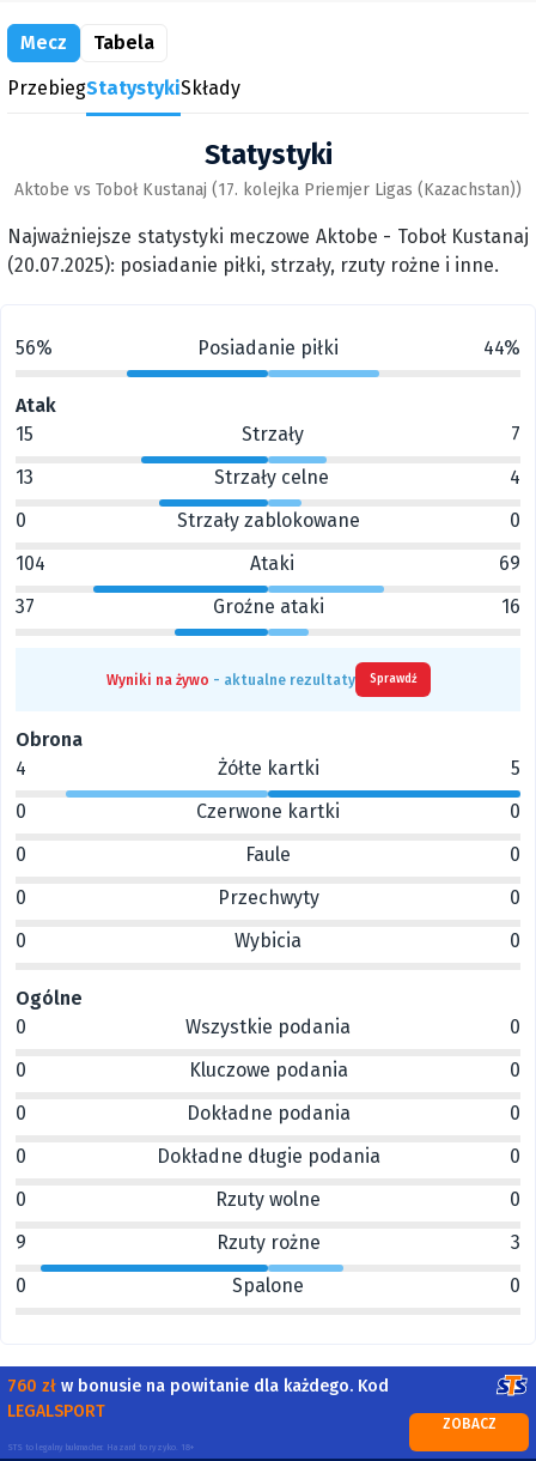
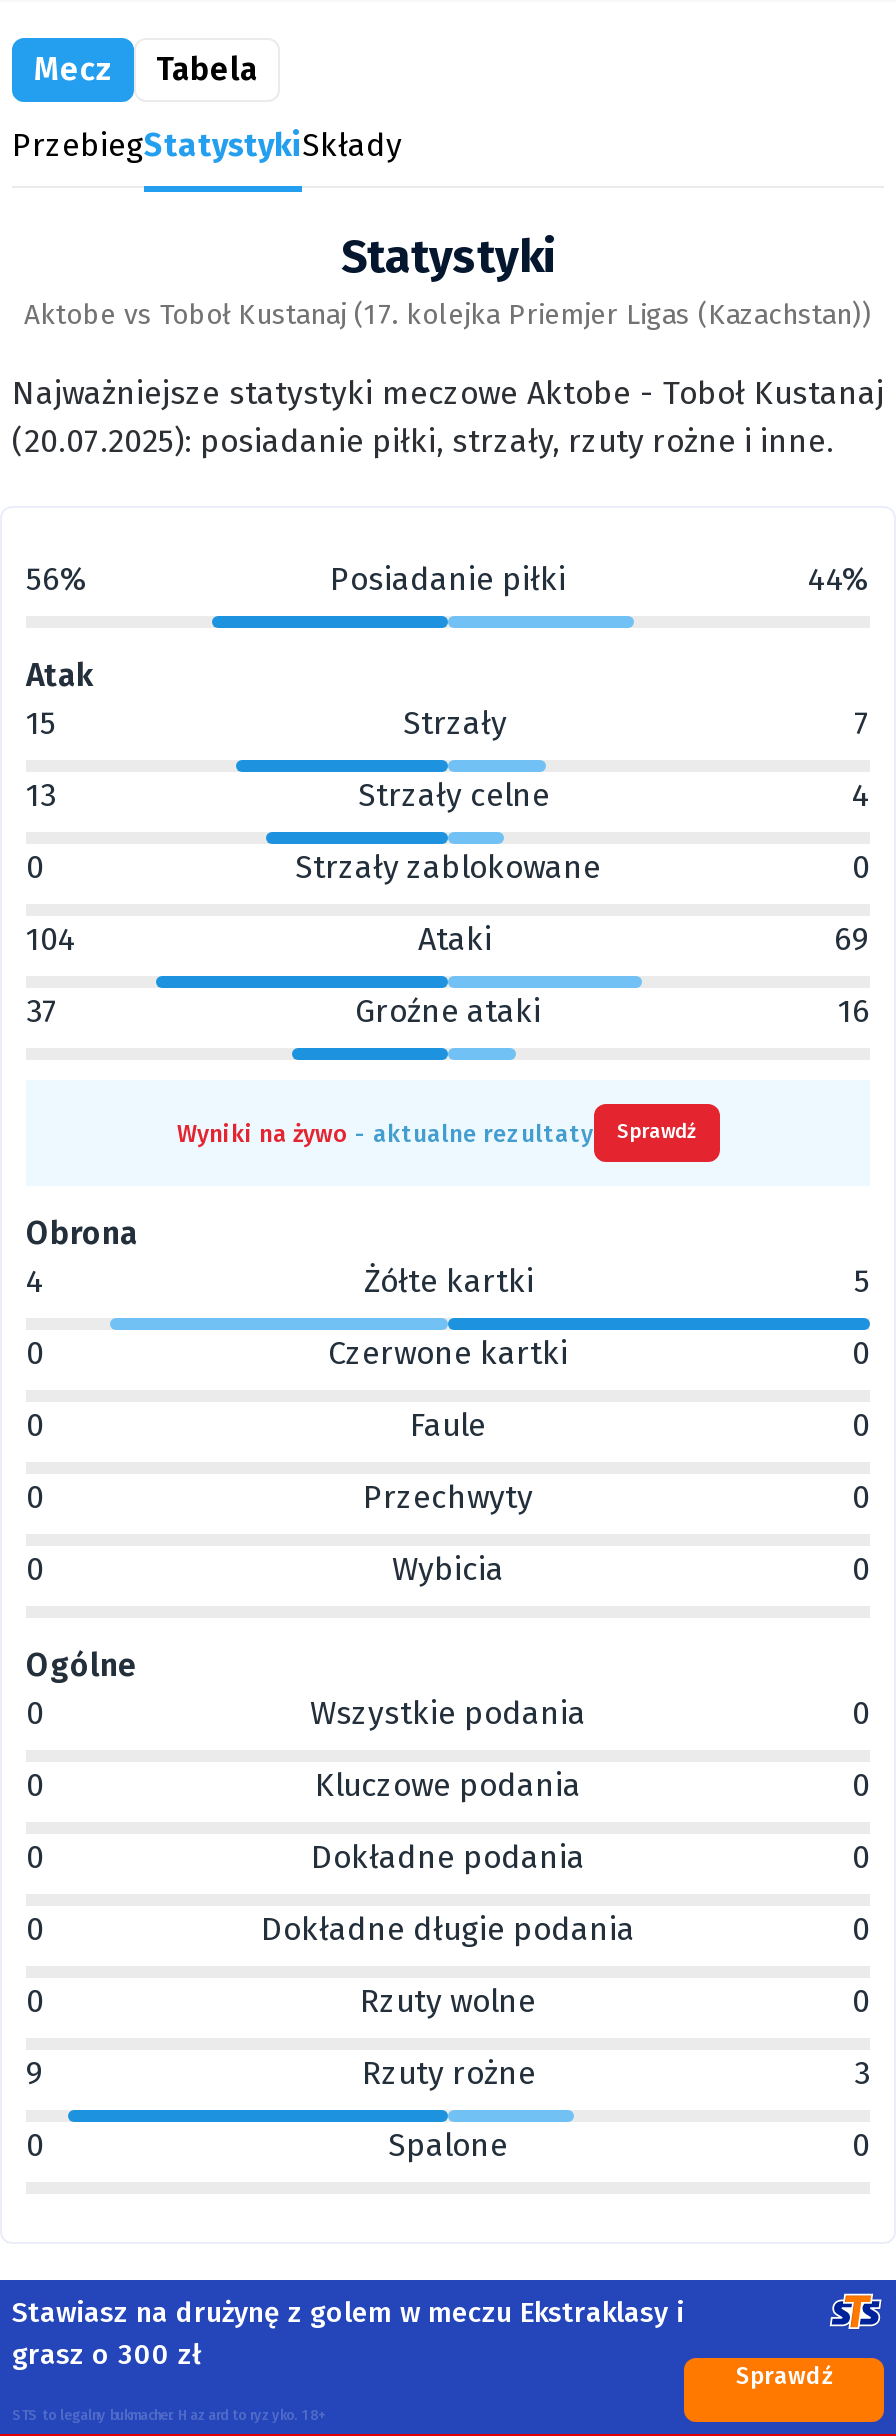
[7,1376,389,1421] 760 zł w bonusie na powitanie dla każdego. Kod | LEGALSPORT -> [12,2296,684,2372] Stawiasz na drużynę z golem w meczu Ekstraklasy i | grasz o 300 zł
[442,1415,496,1432] ZOBACZ -> [736,2362,832,2390] Sprawdź

